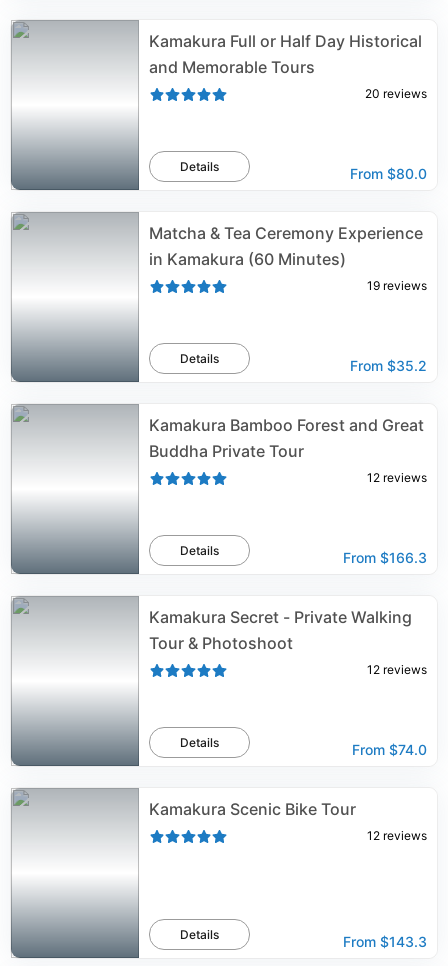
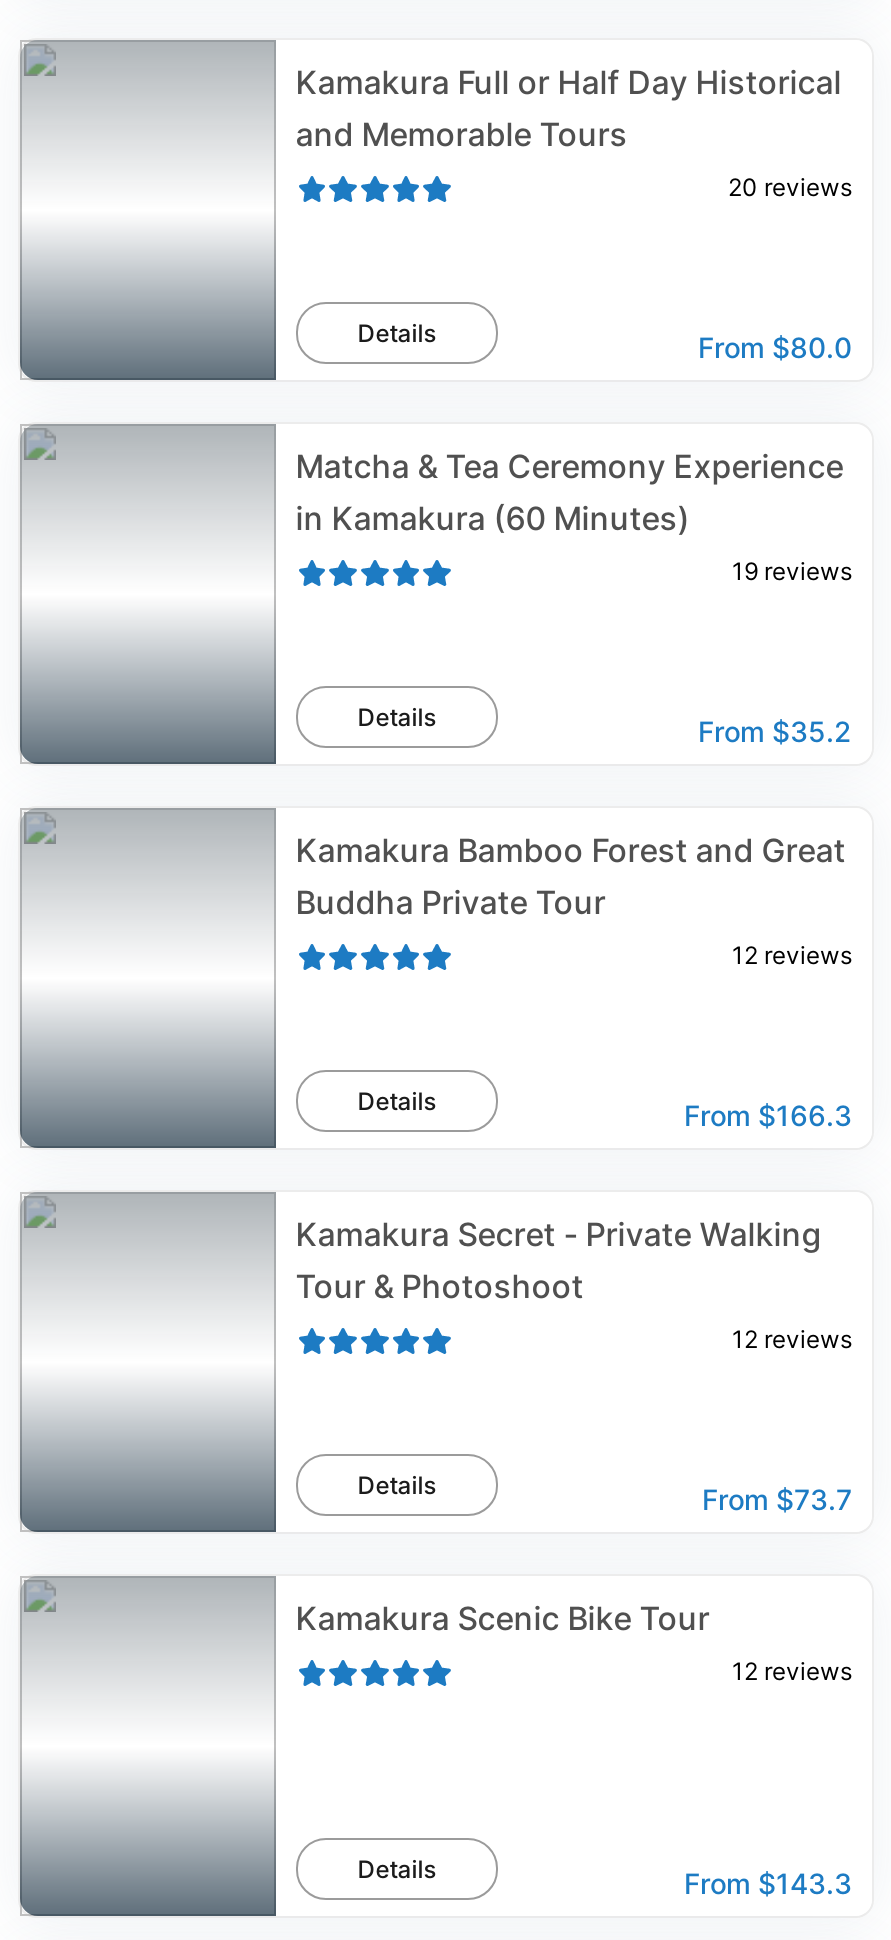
[352,741,427,758] From $74.0 -> [702,1482,852,1516] From $73.7

